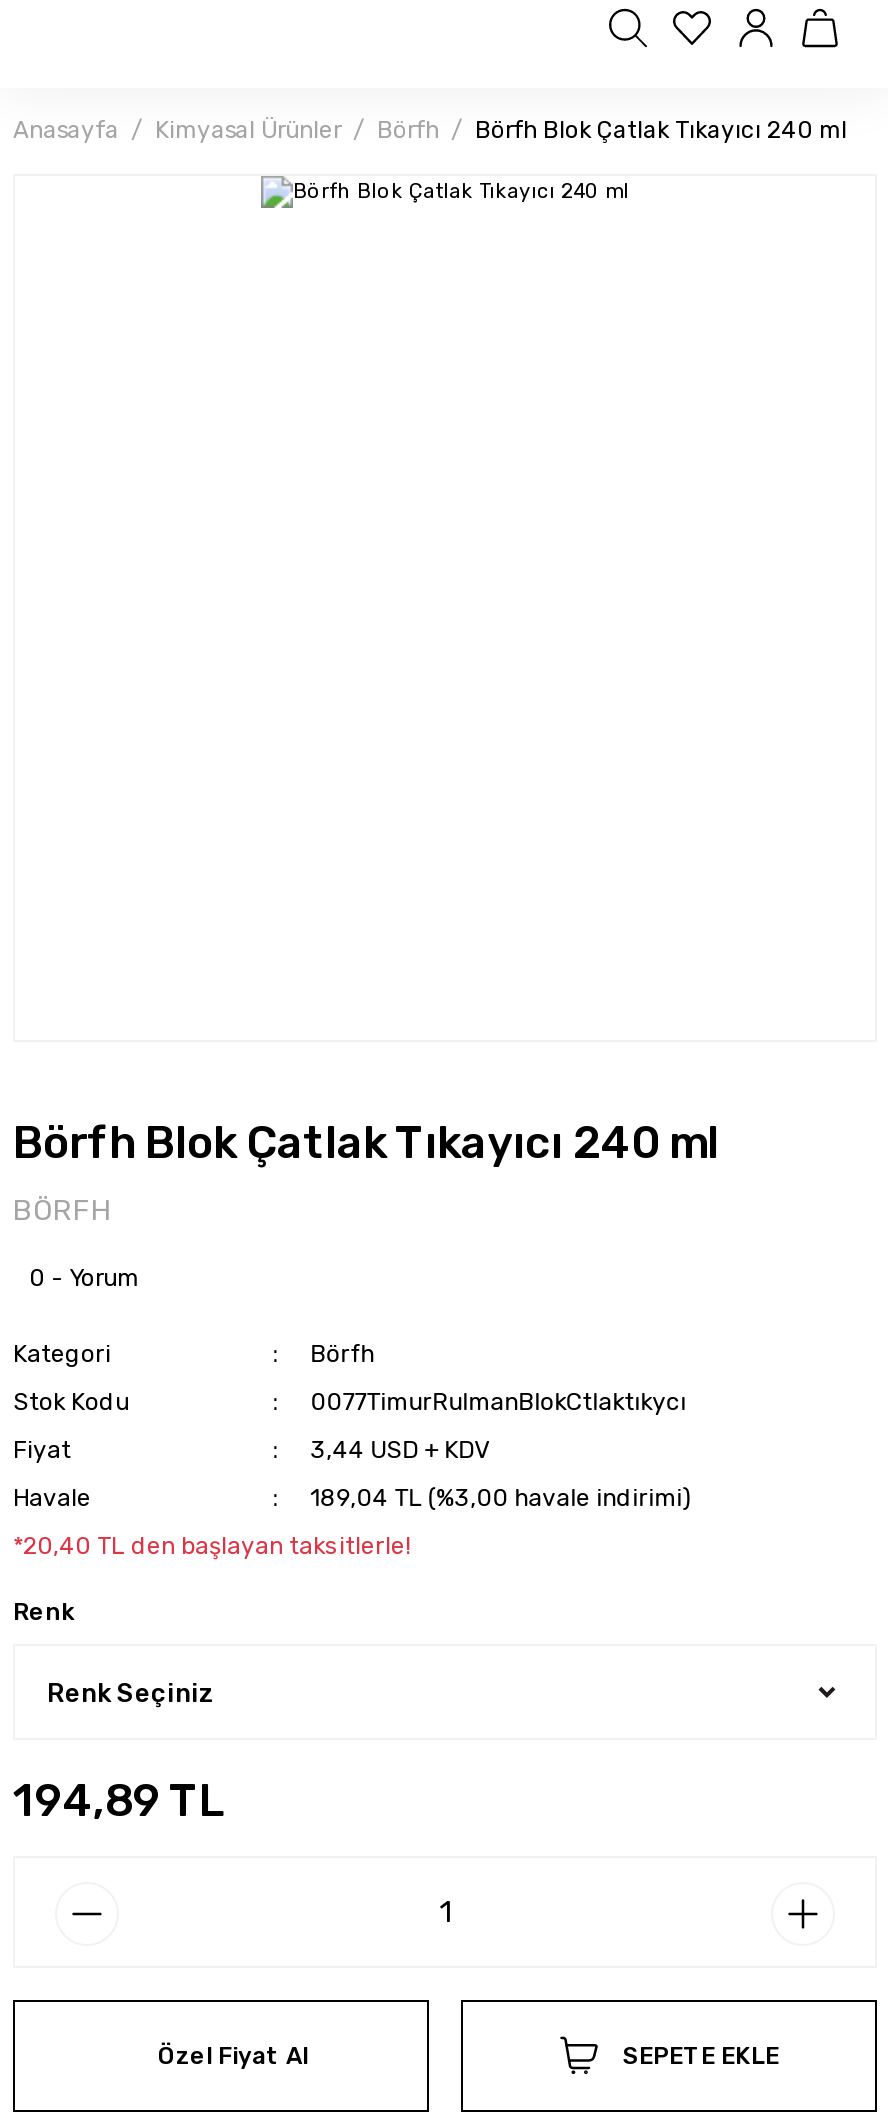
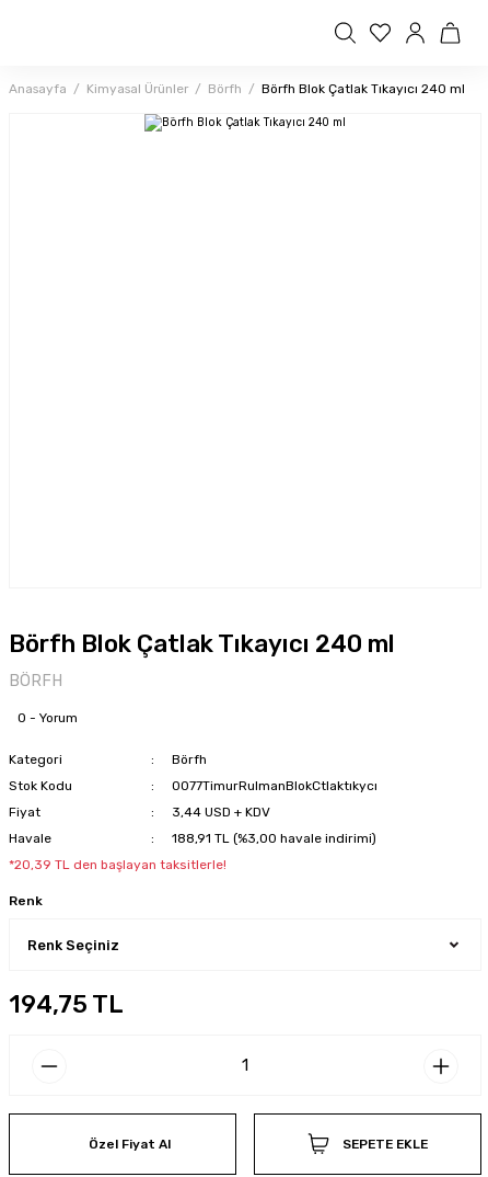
[310,1484,690,1512] 189,04 TL (%3,00 havale indirimi) -> [171,831,376,846] 188,91 TL (%3,00 havale indirimi)
[13,1532,411,1560] *20,40 TL den başlayan taksitlerle! -> [9,857,226,872] *20,39 TL den başlayan taksitlerle!
[13,1774,227,1828] 194,89 TL -> [9,990,124,1019] 194,75 TL

